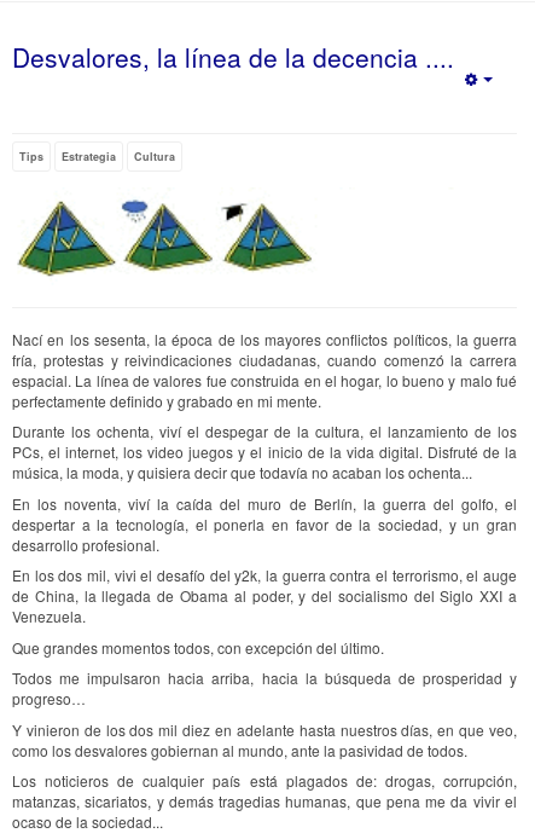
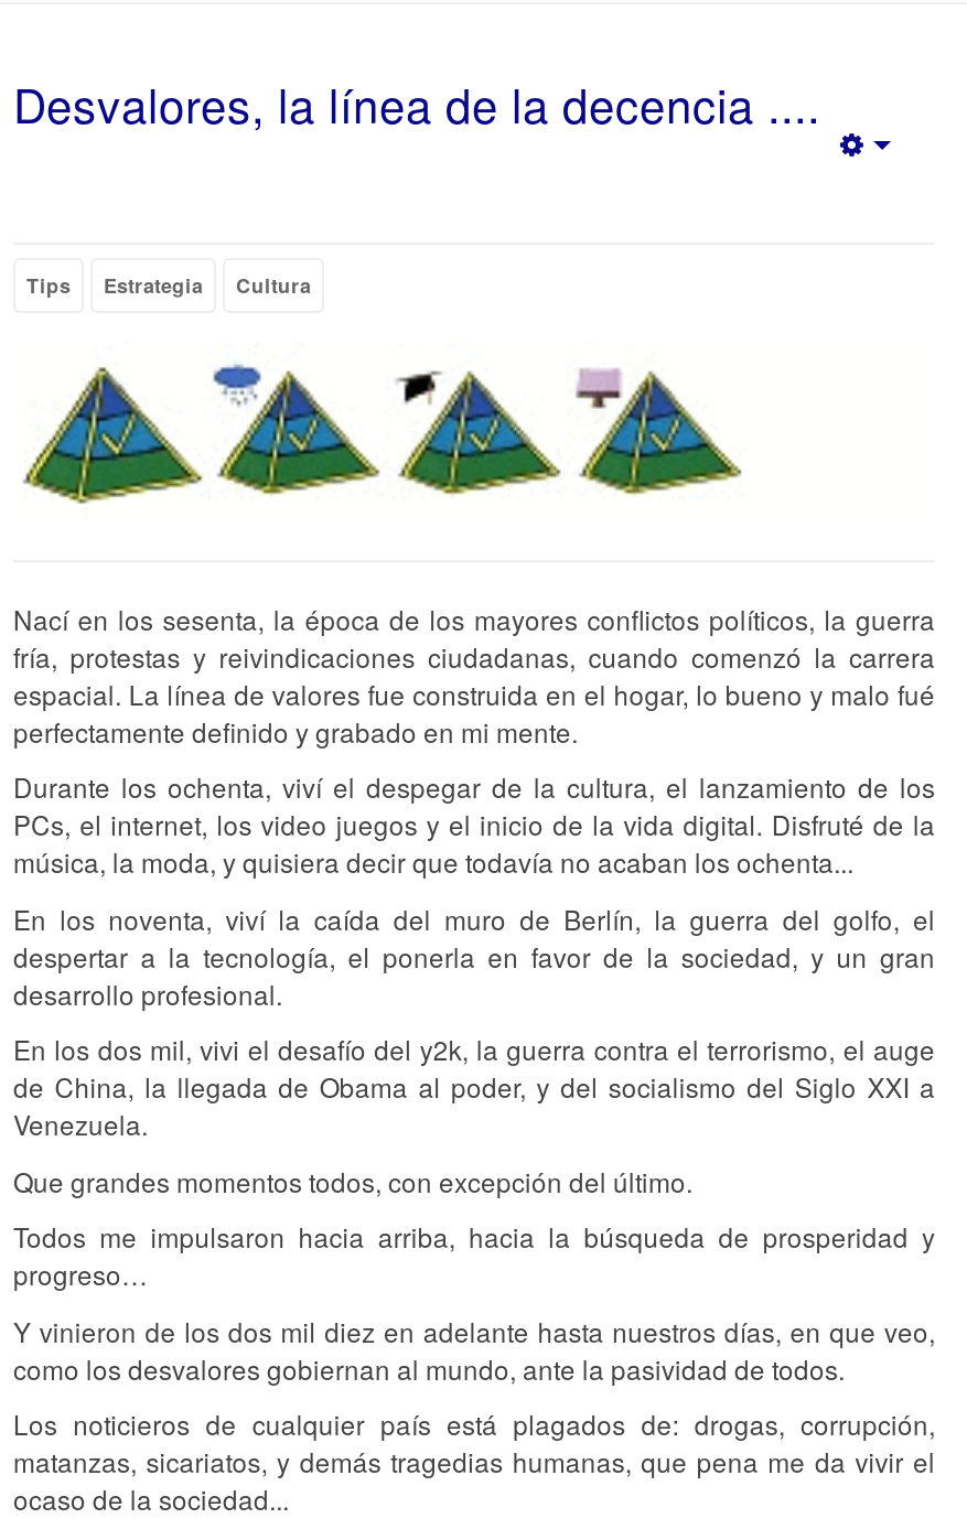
none -> [573,368,743,496] [image]

